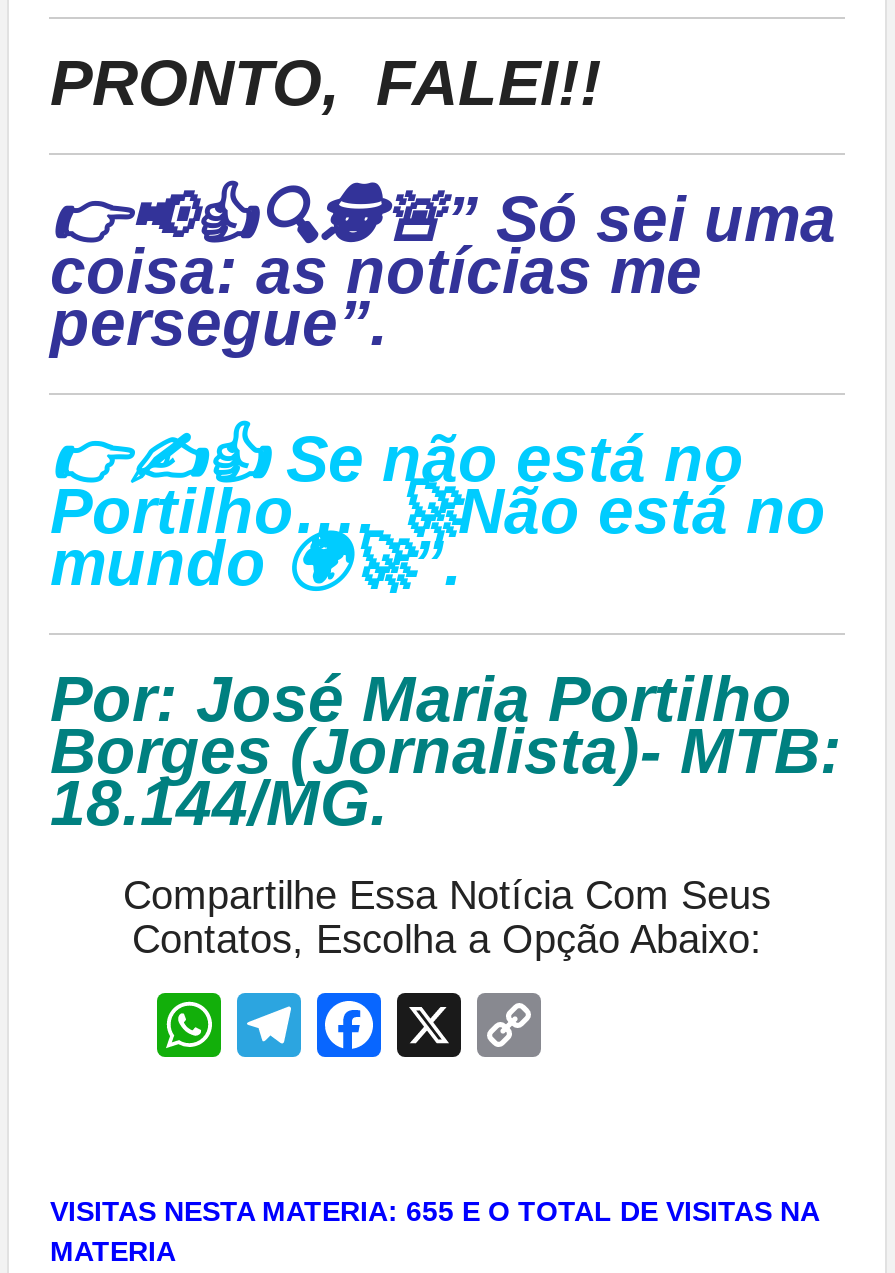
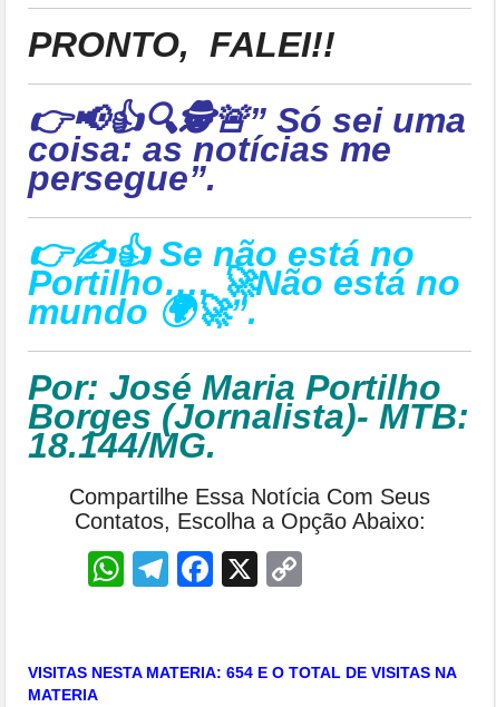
[50,1194,818,1226] VISITAS NESTA MATERIA: 655 E O TOTAL DE VISITAS NA -> [28,663,456,681] VISITAS NESTA MATERIA: 654 E O TOTAL DE VISITAS NA

